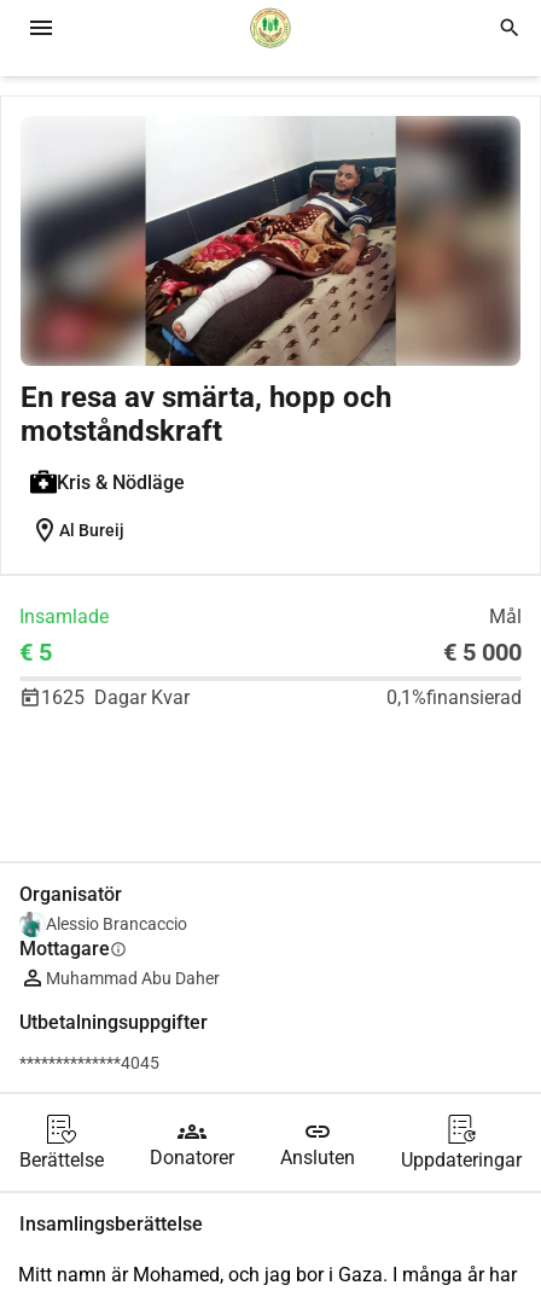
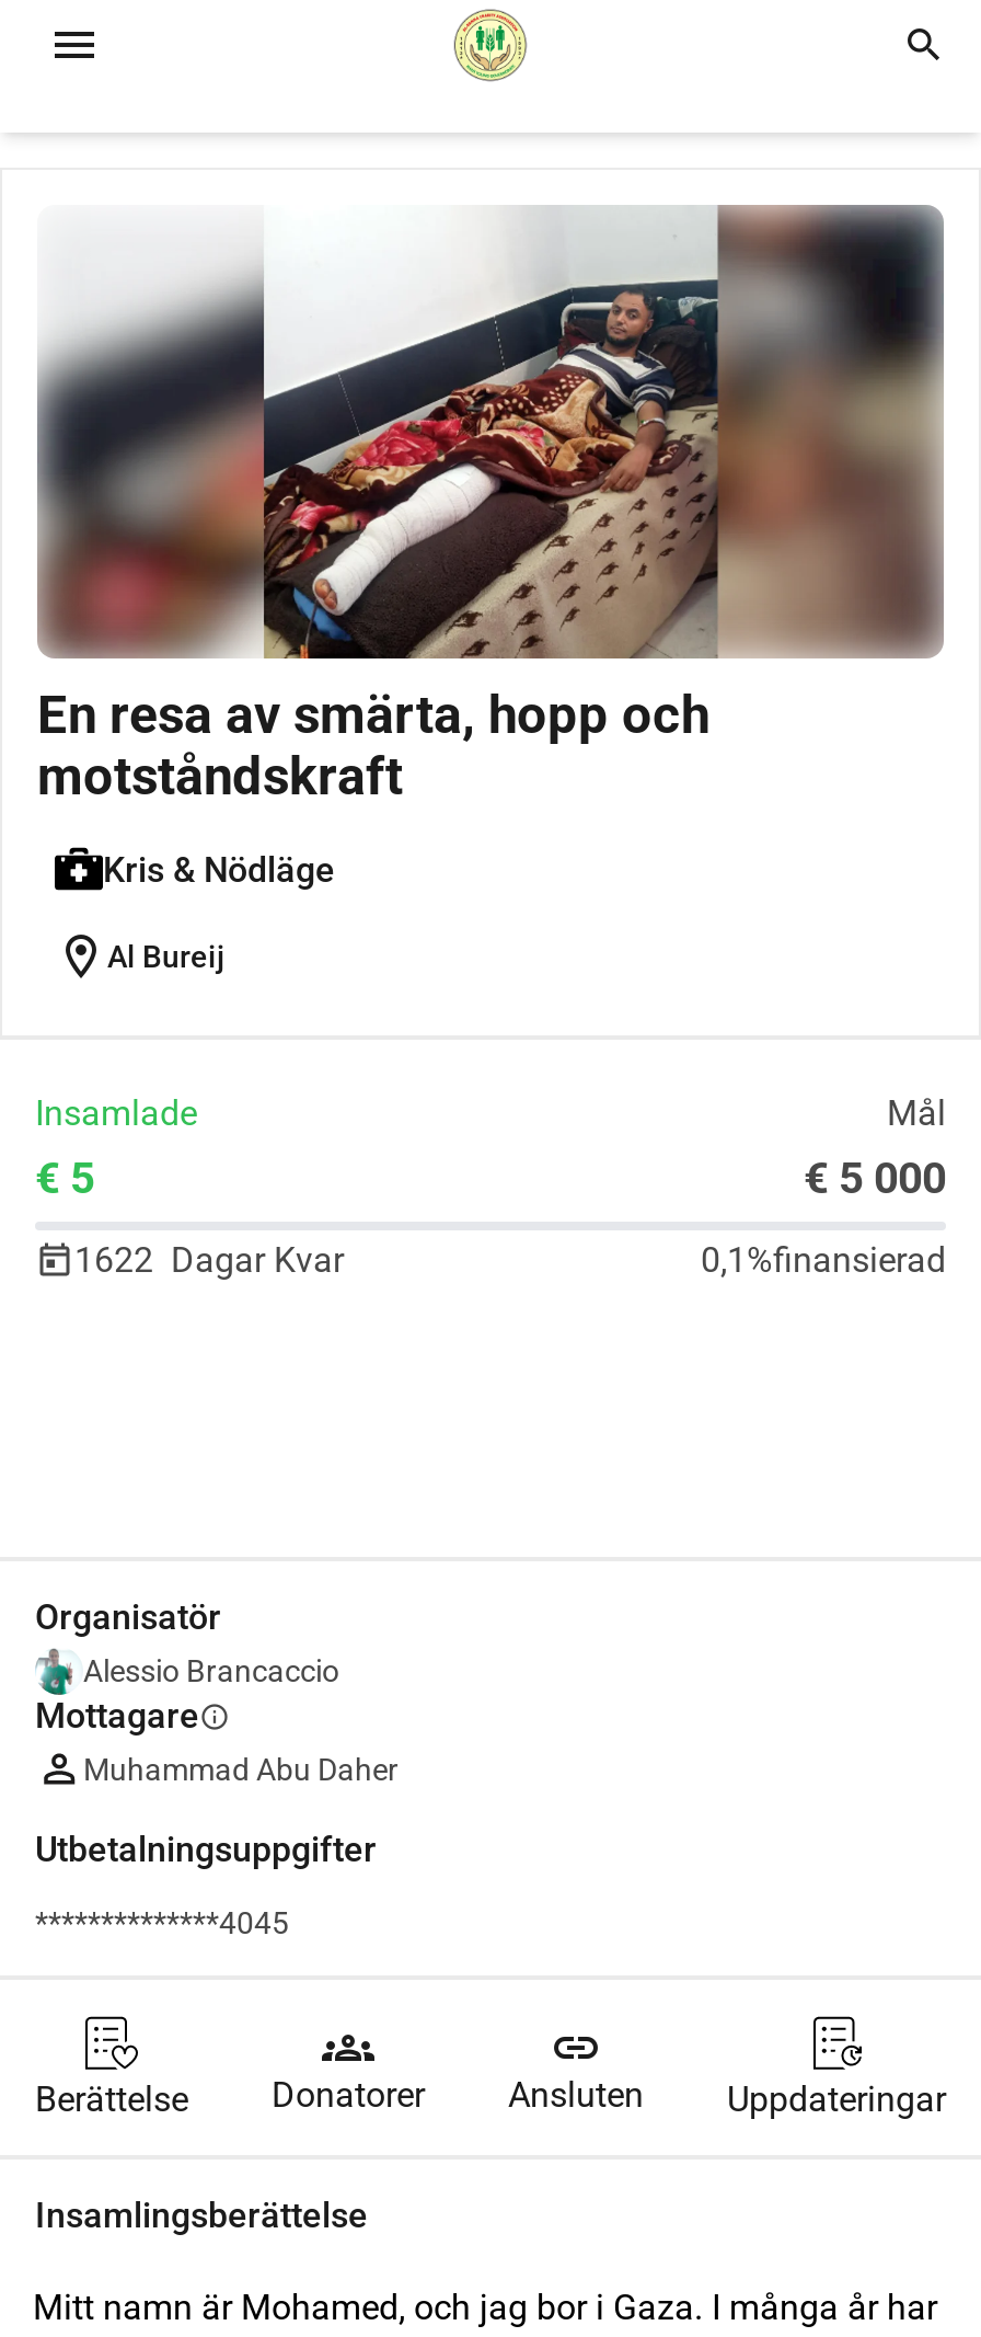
[41,686,190,709] 1625 Dagar Kvar -> [74,1239,344,1281] 1622 Dagar Kvar

